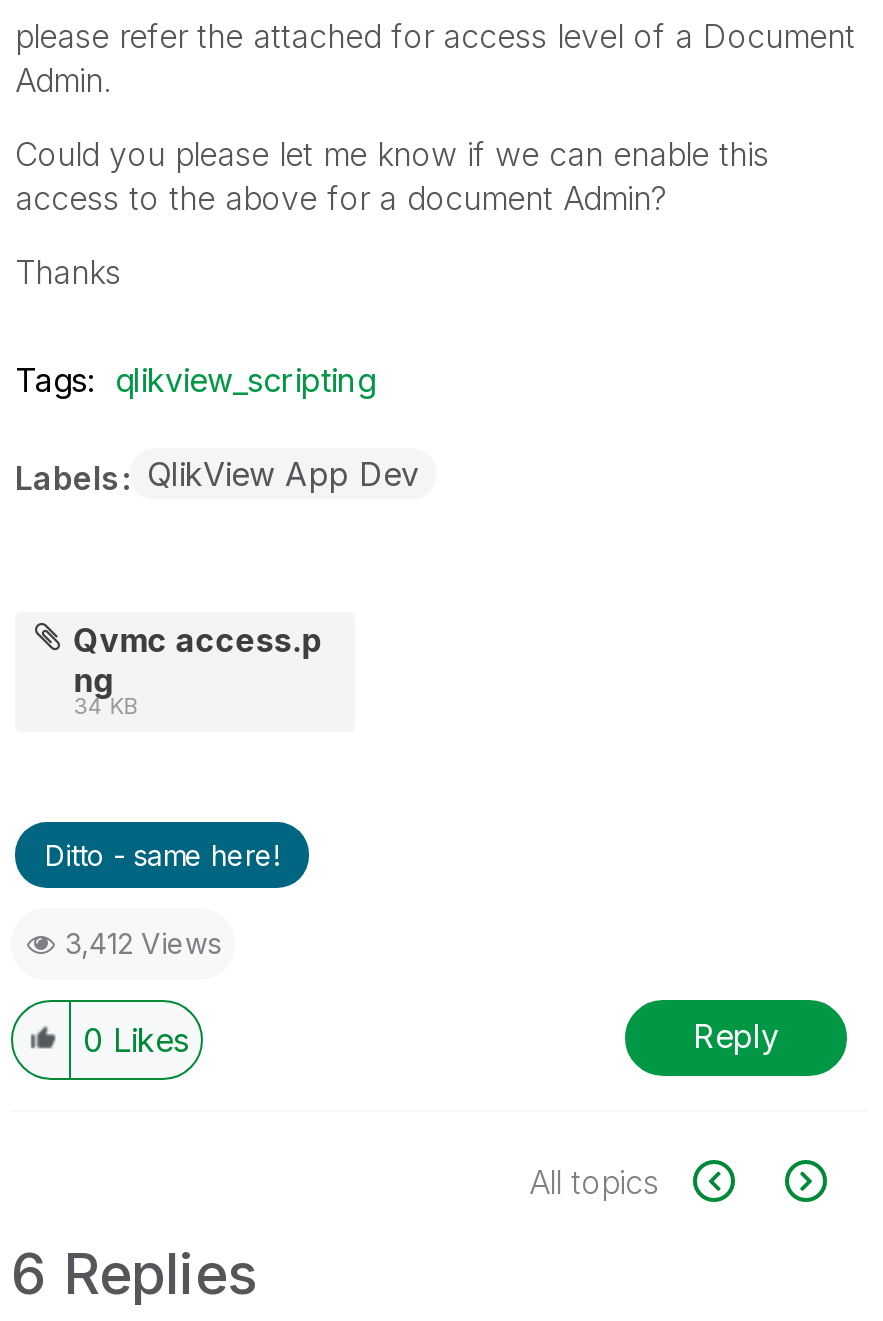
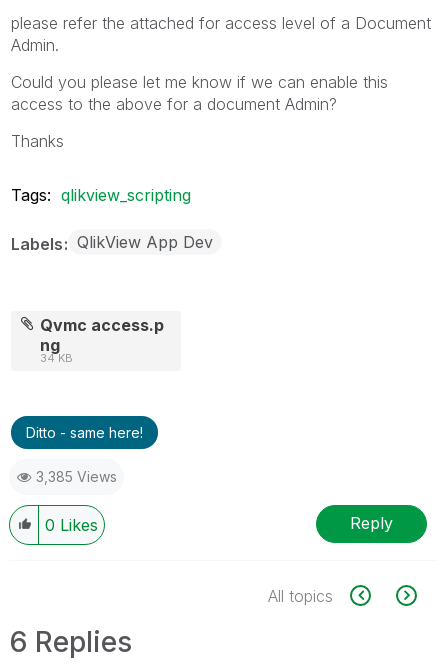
[65,925,221,959] 3,412 Views -> [36,467,117,484] 3,385 Views

